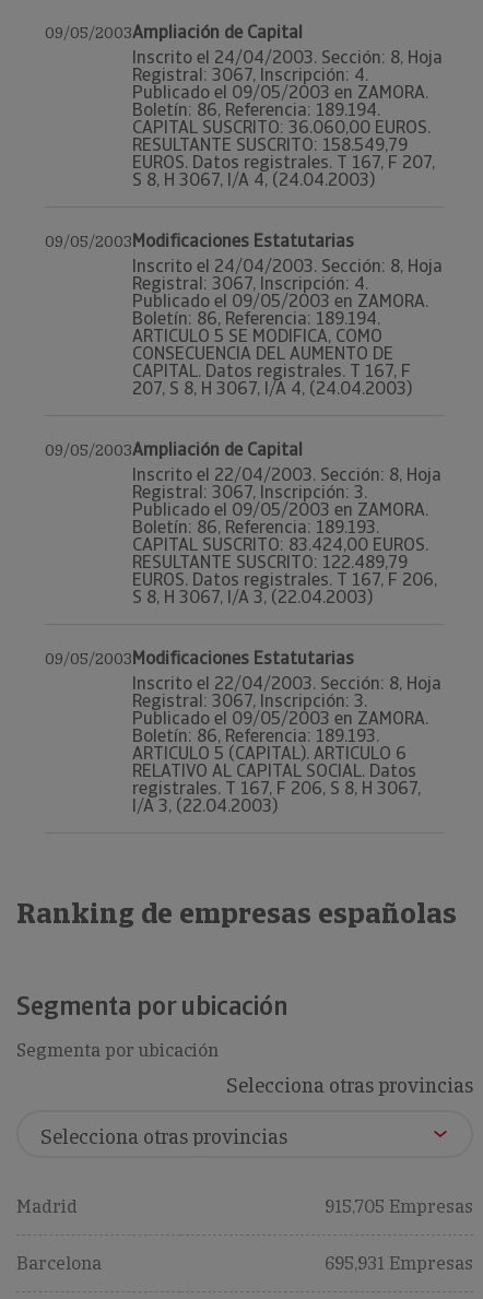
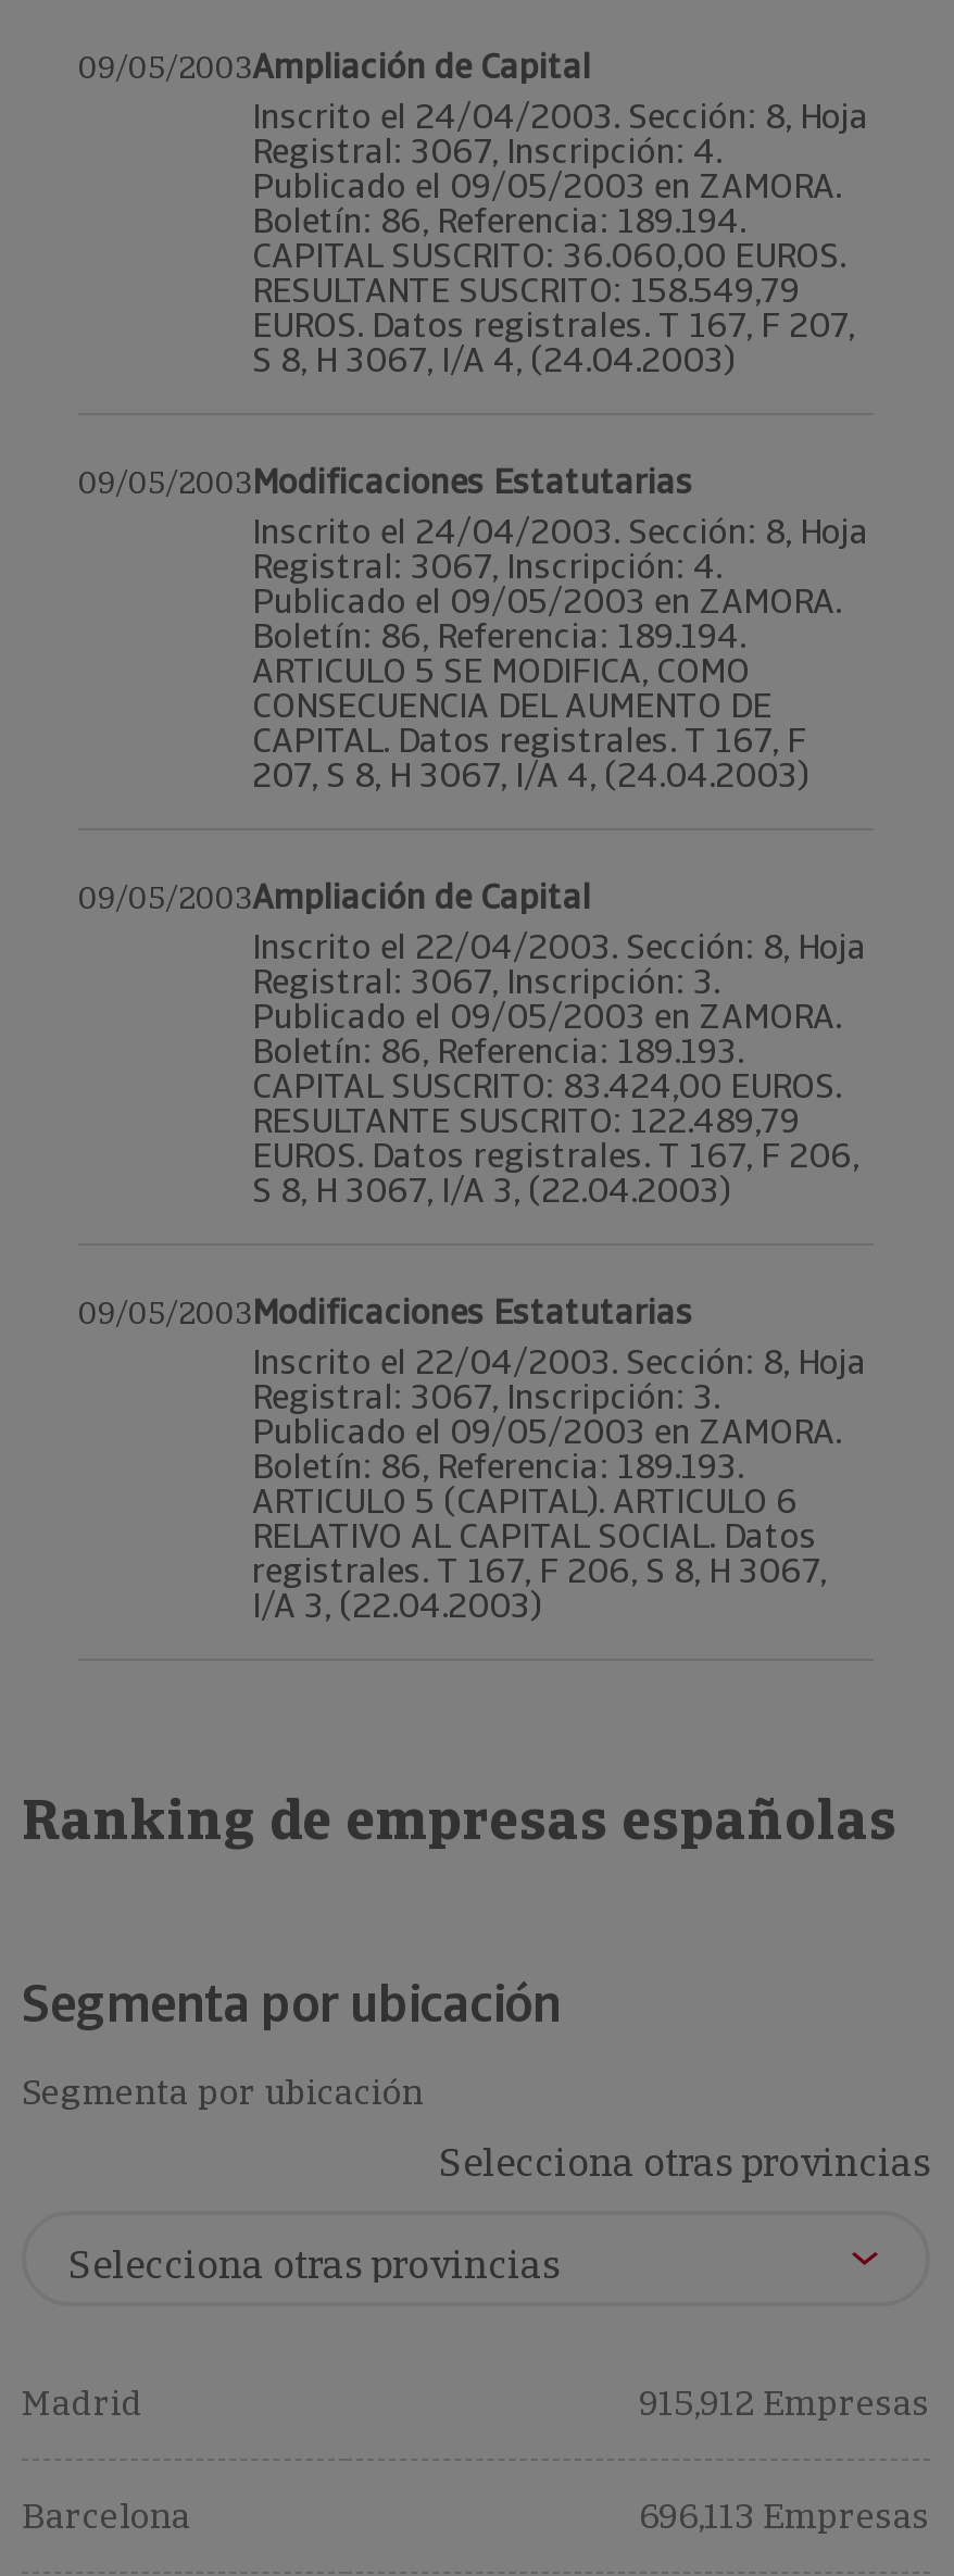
[325,1195,473,1218] 915,705 Empresas -> [639,2380,930,2426] 915,912 Empresas
[325,1252,473,1275] 695,931 Empresas -> [639,2493,930,2539] 696,113 Empresas

